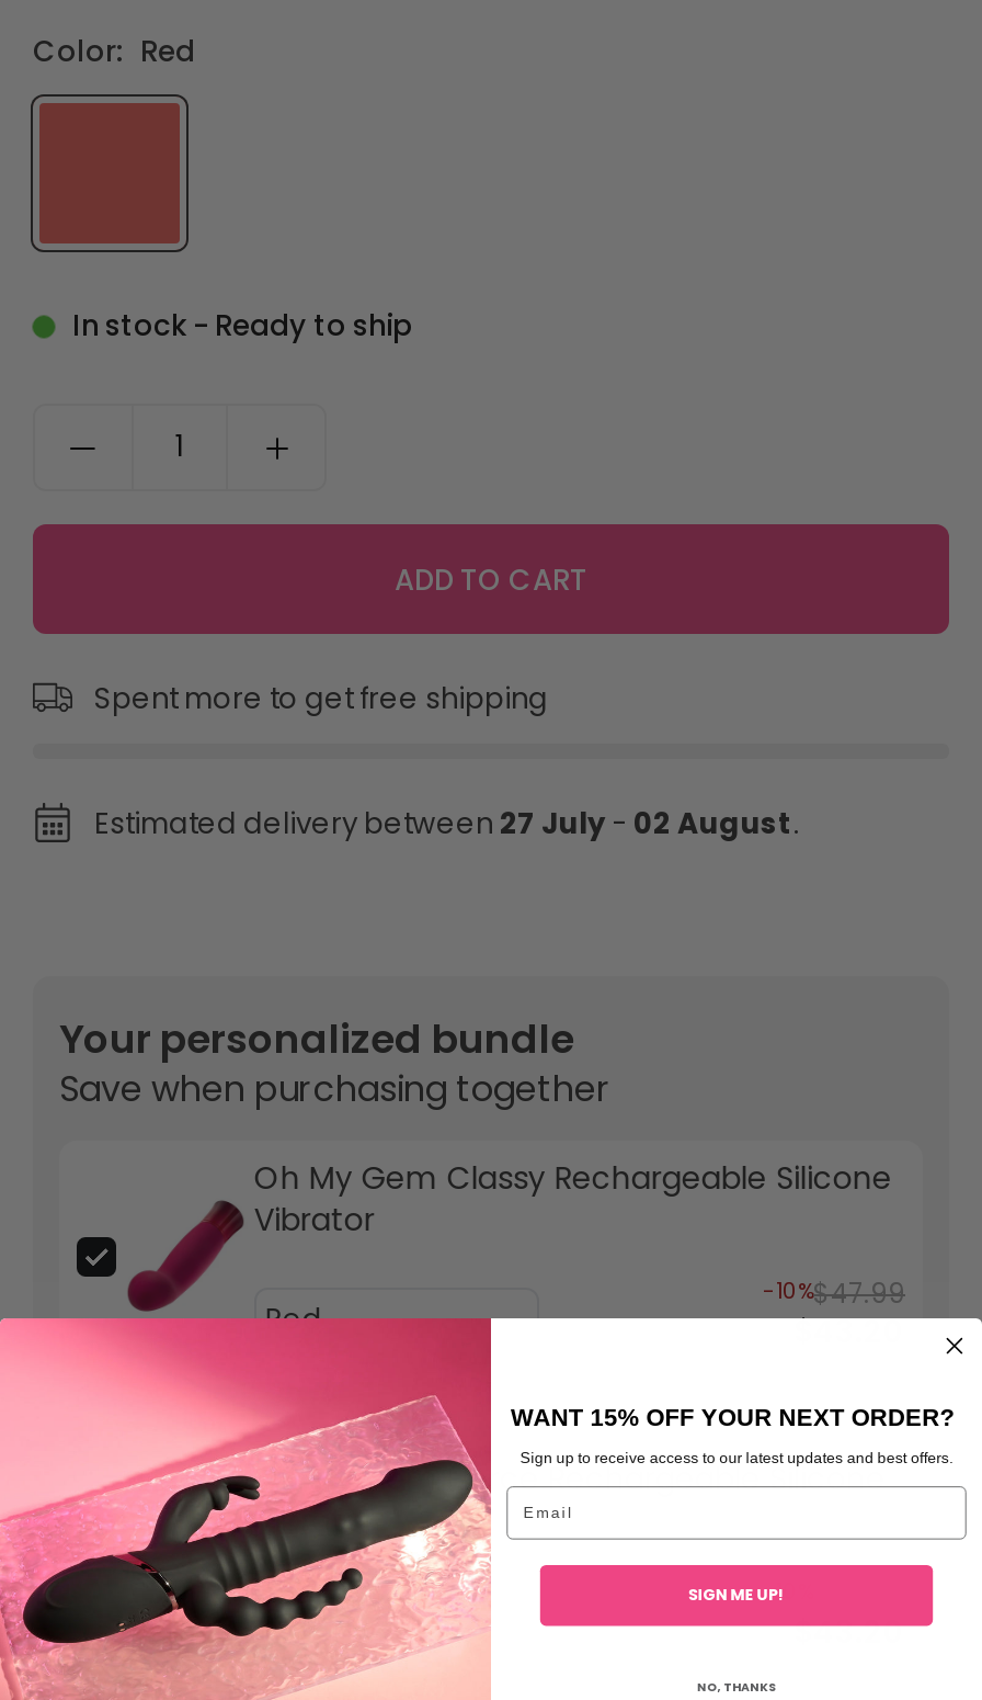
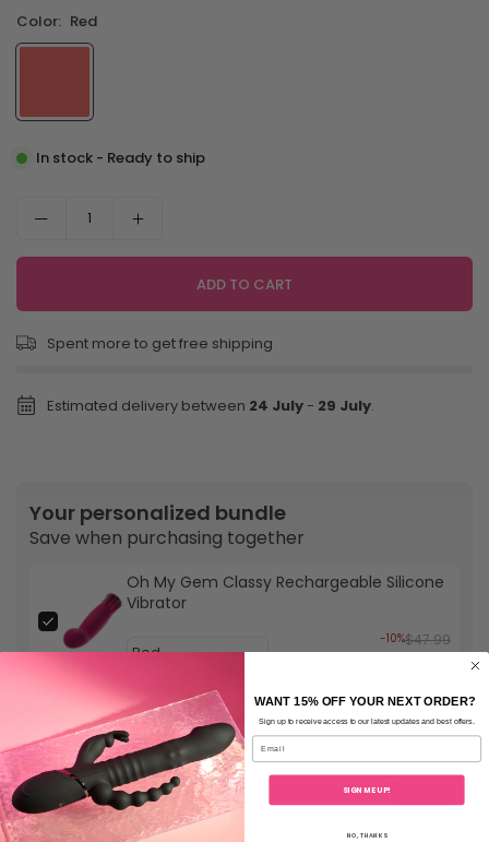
[94,804,800,846] Estimated delivery between 27 July - 02 August. -> [47,396,374,417] Estimated delivery between 24 July - 29 July.

